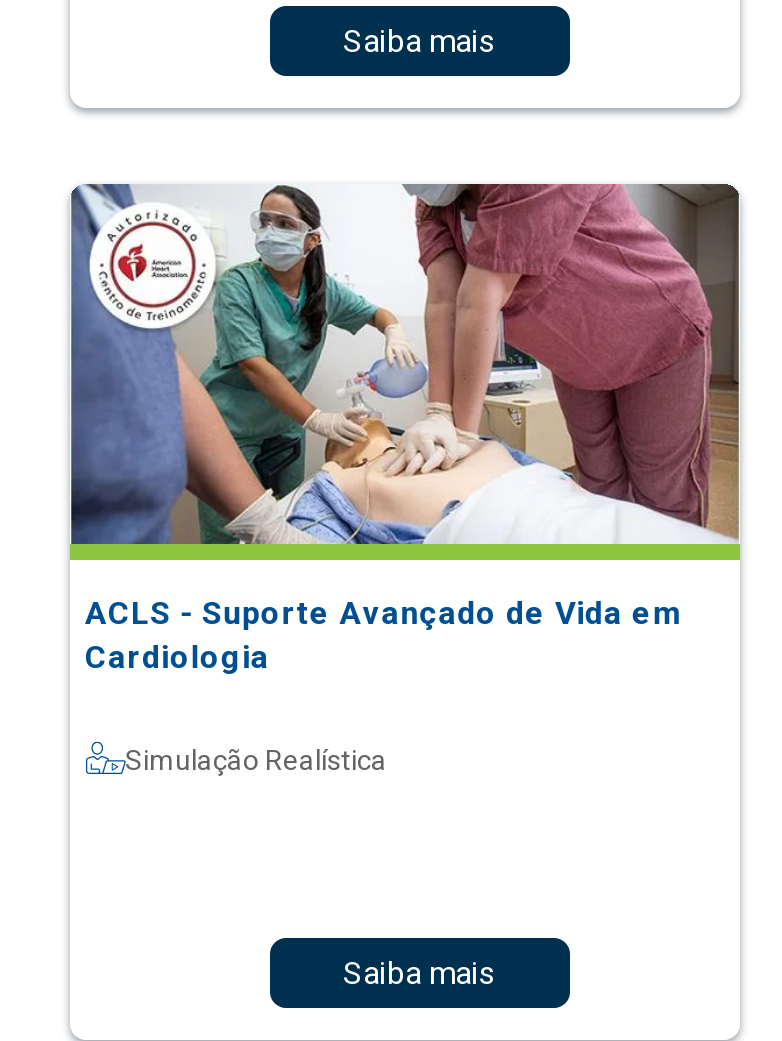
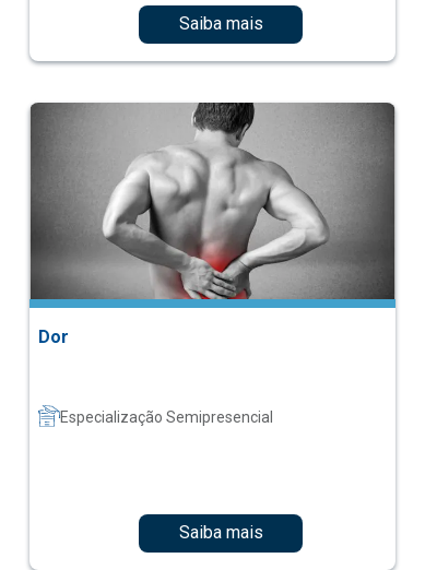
[68,183,742,677] [image] | ACLS - Suporte Avançado de Vida em | Cardiologia -> [28,102,397,347] [image] | Dor
[125,745,387,777] Simulação Realística -> [60,408,273,426] Especialização Semipresencial

